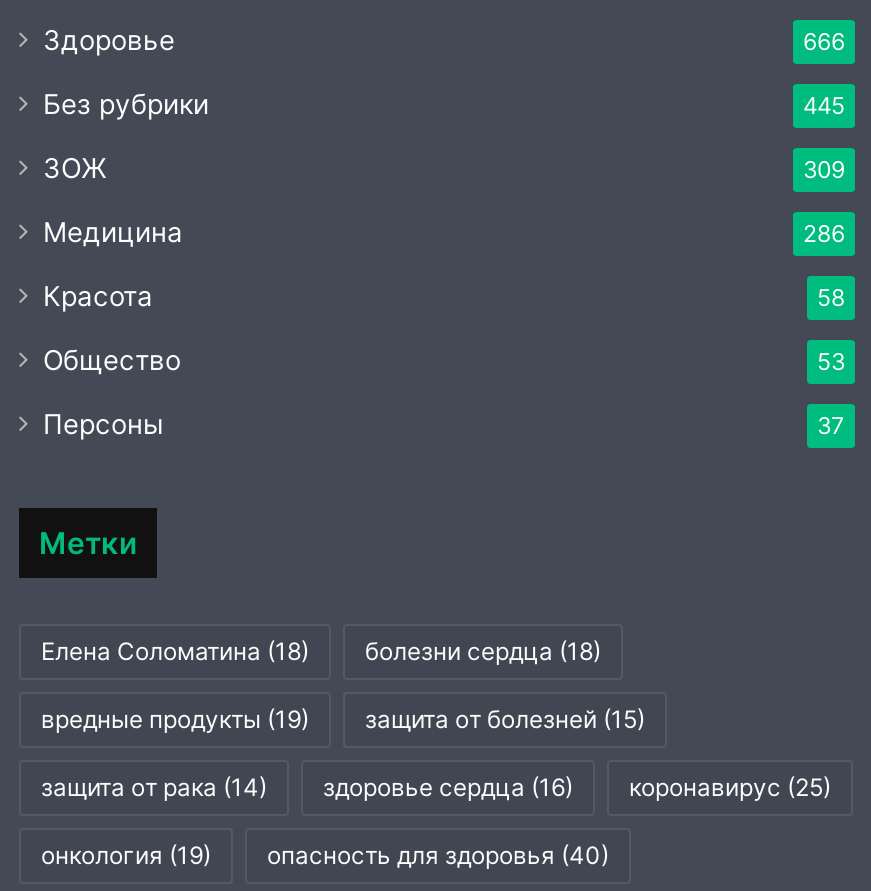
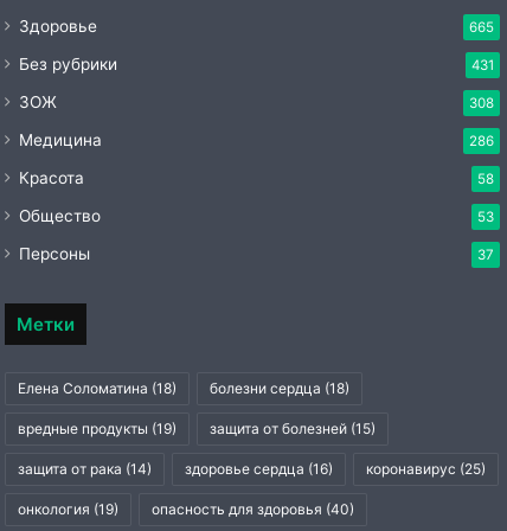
[803,28,845,56] 666 -> [469,19,494,35] 665
[803,92,845,120] 445 -> [471,57,494,73] 431
[803,156,845,184] 309 -> [469,95,494,111] 308

